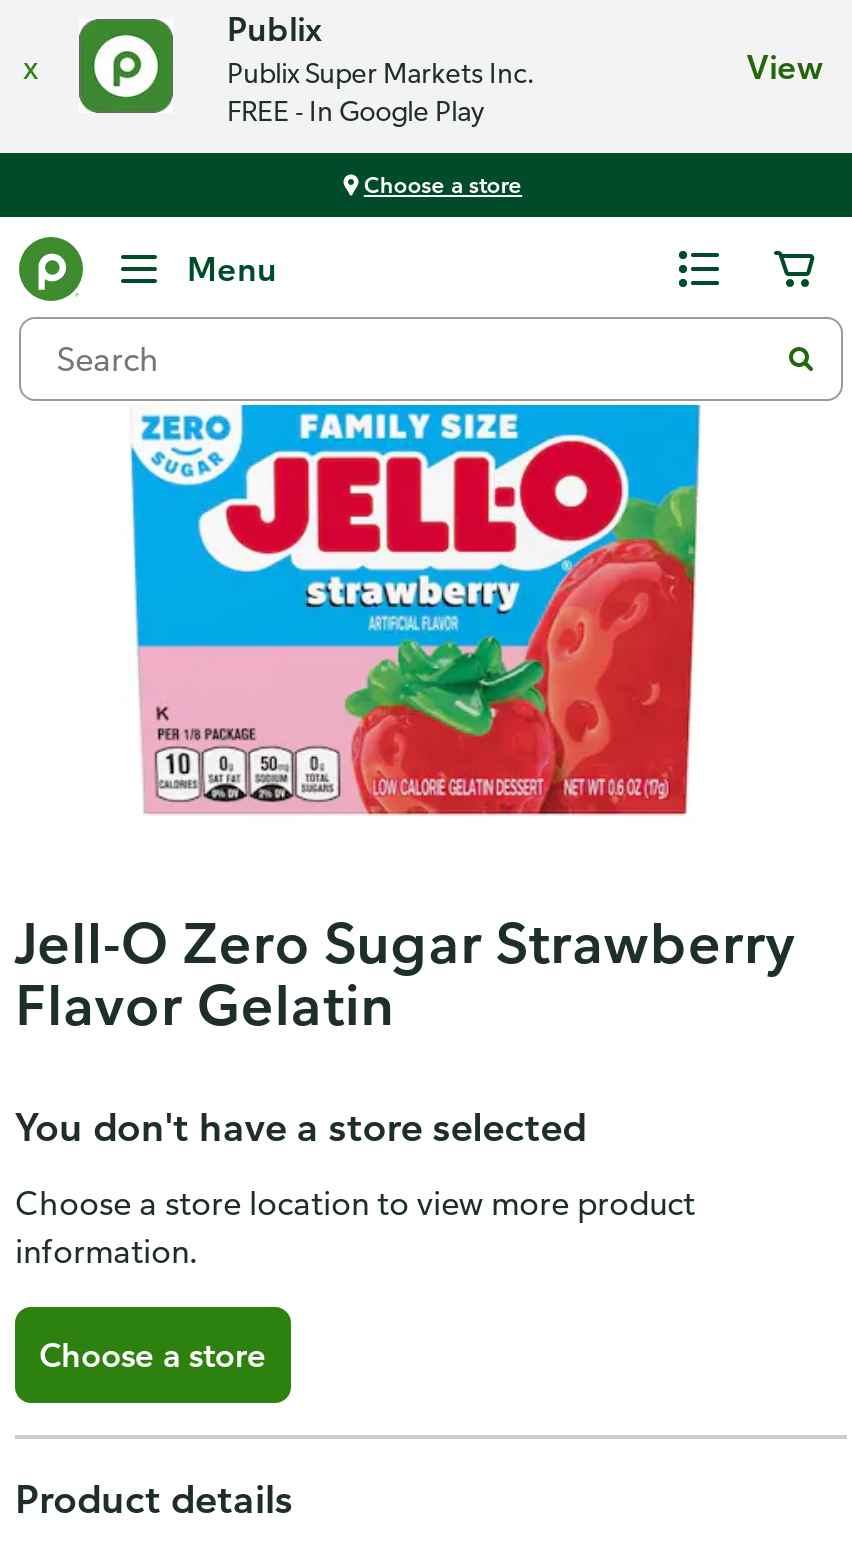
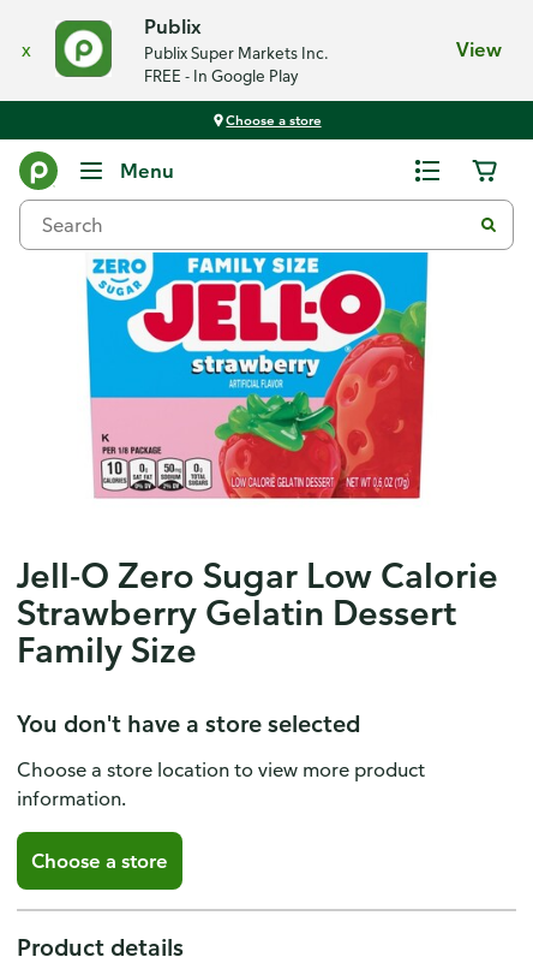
[15,905,796,1039] Jell-O Zero Sugar Strawberry | Flavor Gelatin -> [17,553,499,671] Jell-O Zero Sugar Low Calorie | Strawberry Gelatin Dessert | Family Size

